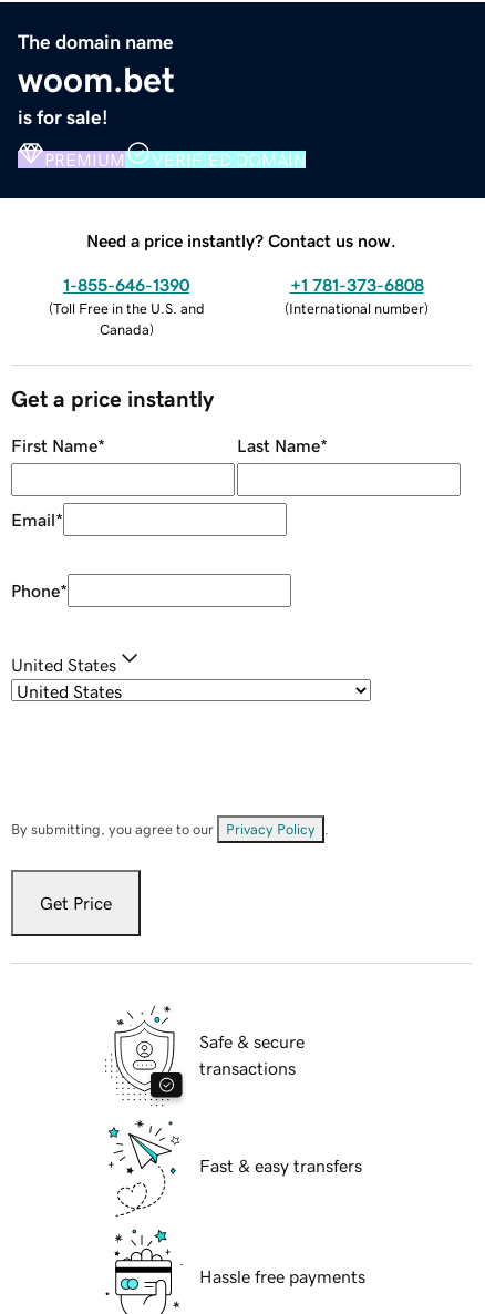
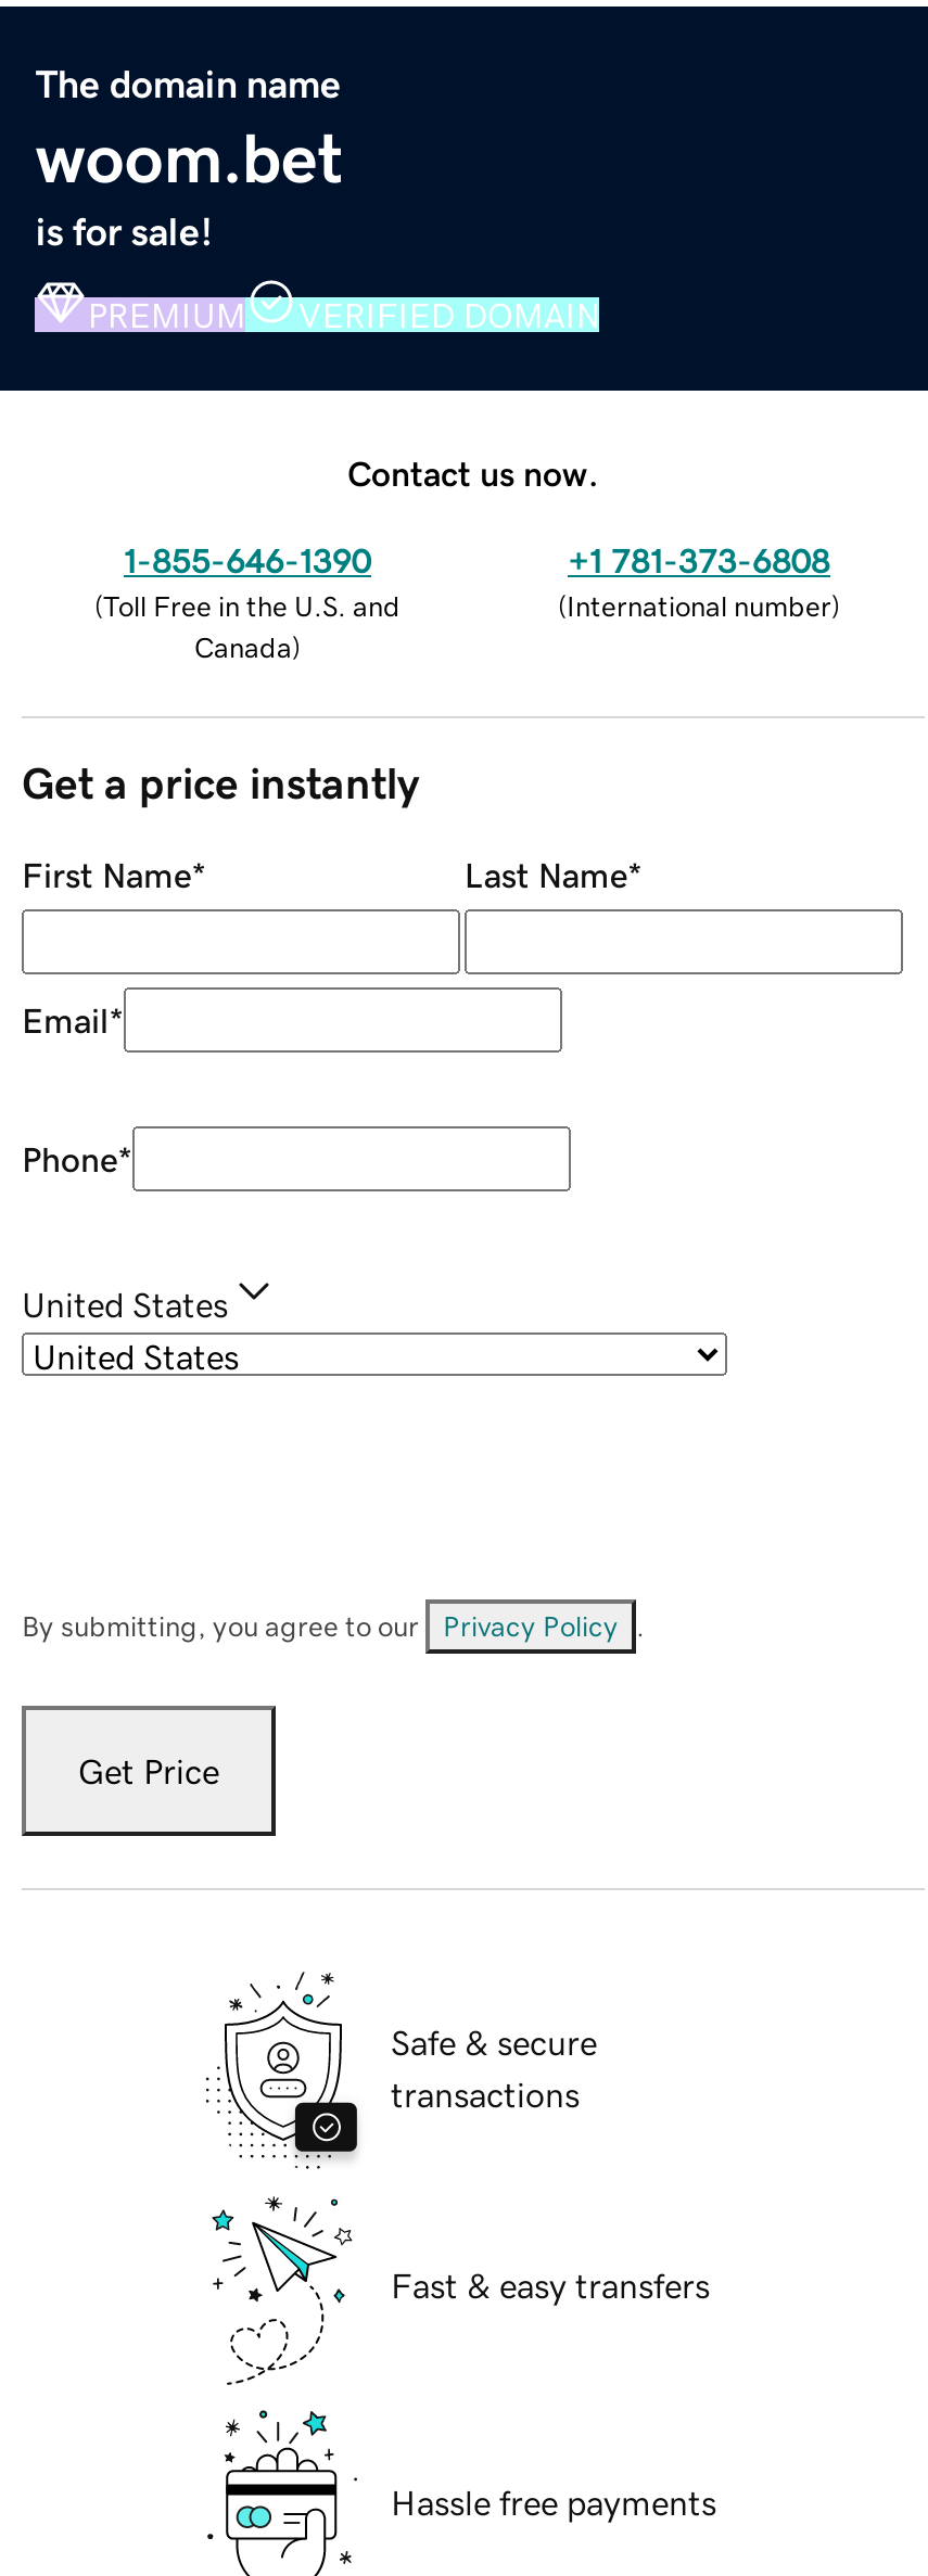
[86,231,396,249] Need a price instantly? Contact us now. -> [347,455,599,490] Contact us now.

